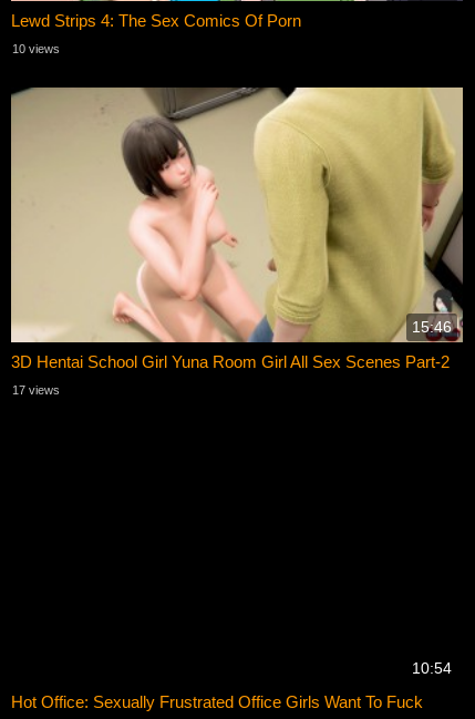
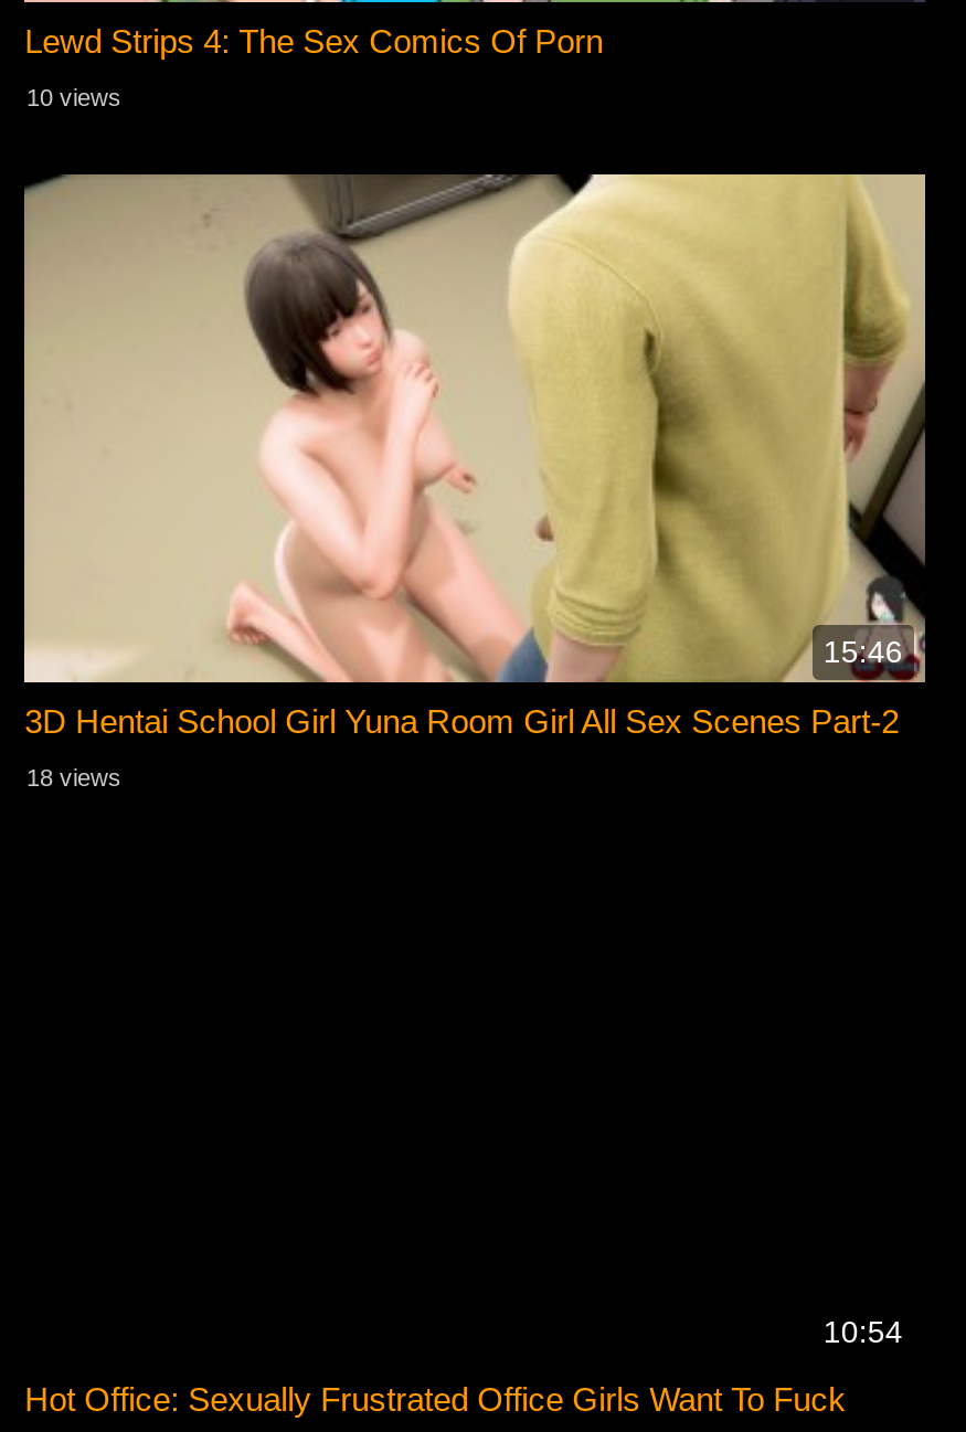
[12,383,60,396] 17 views -> [26,763,121,790] 18 views

